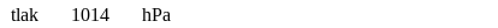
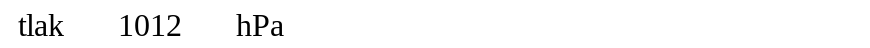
[11,4,171,24] tlak 1014 hPa -> [18,8,284,42] tlak 1012 hPa

